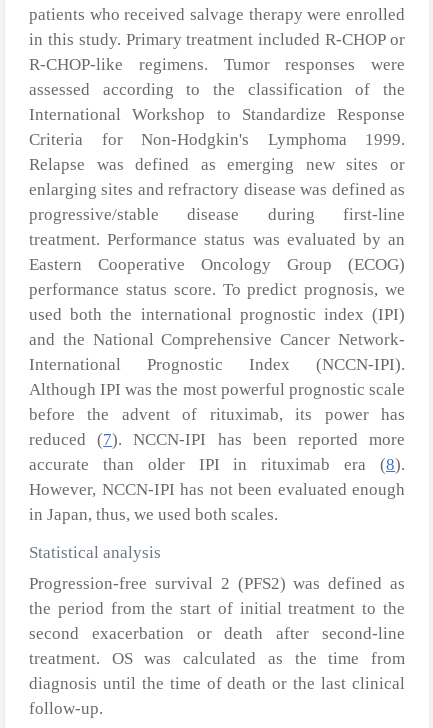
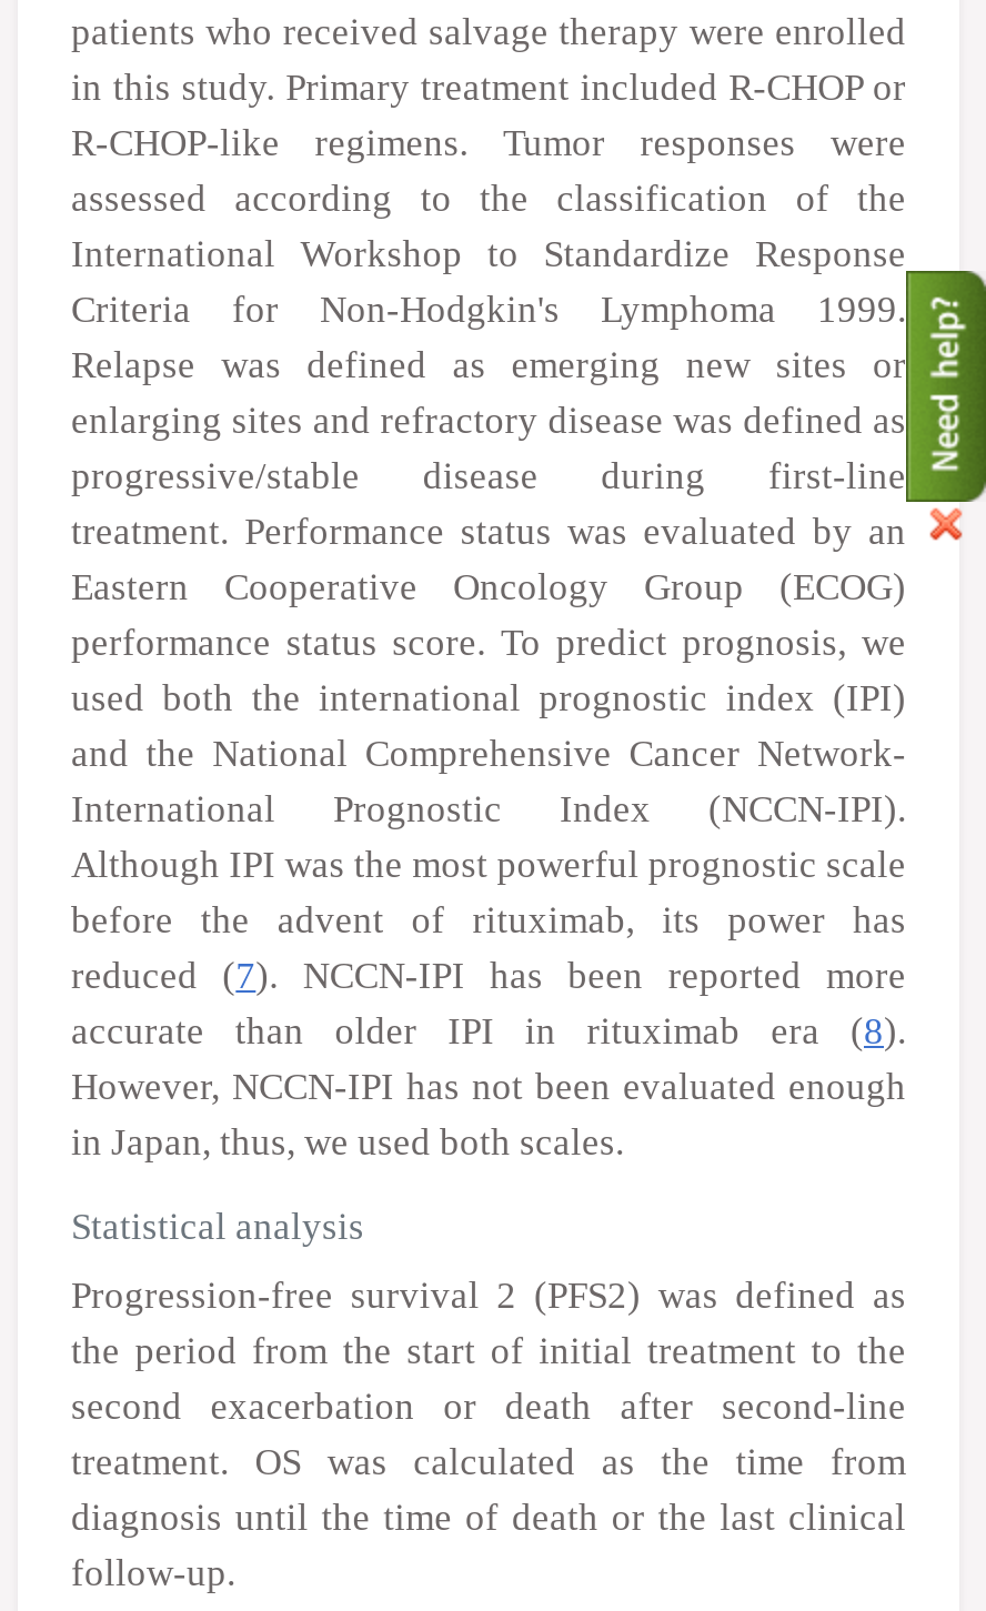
none -> [904,269,979,542] [image]

